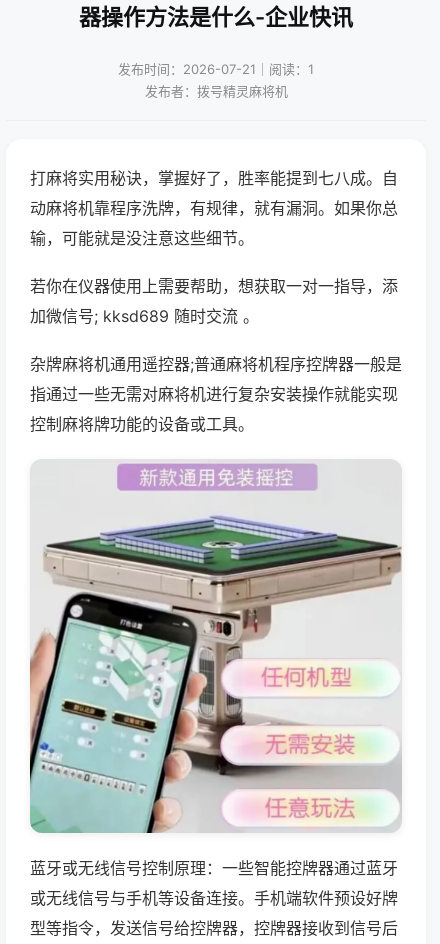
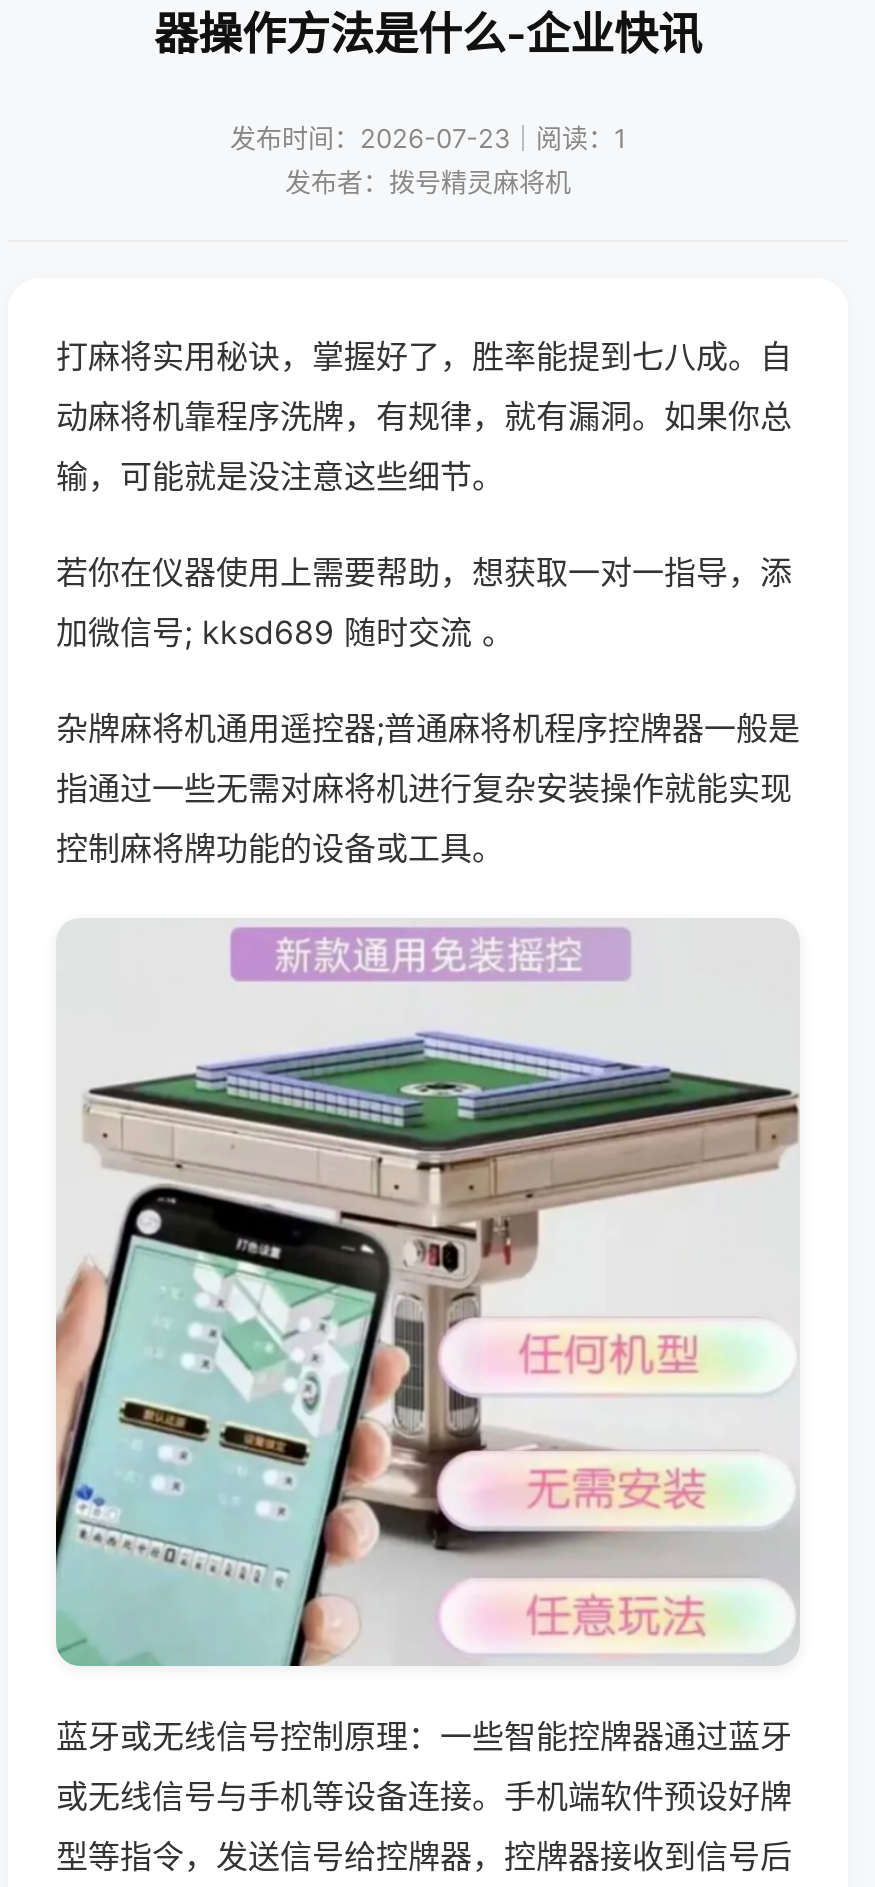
[118,61,314,77] 发布时间：2026-07-21｜阅读：1 -> [230,122,626,154] 发布时间：2026-07-23｜阅读：1

